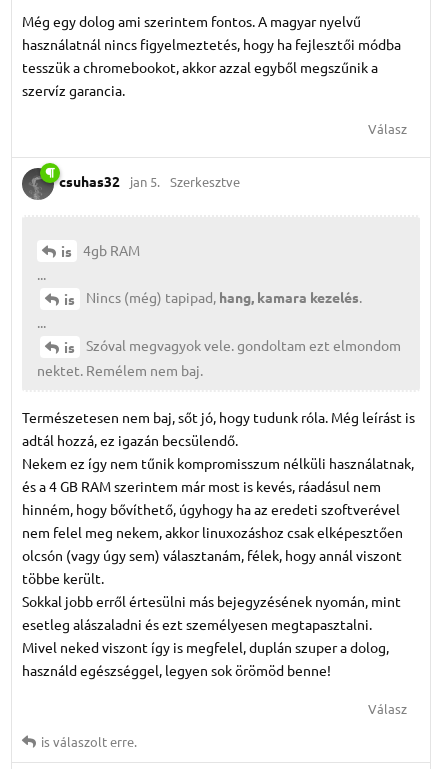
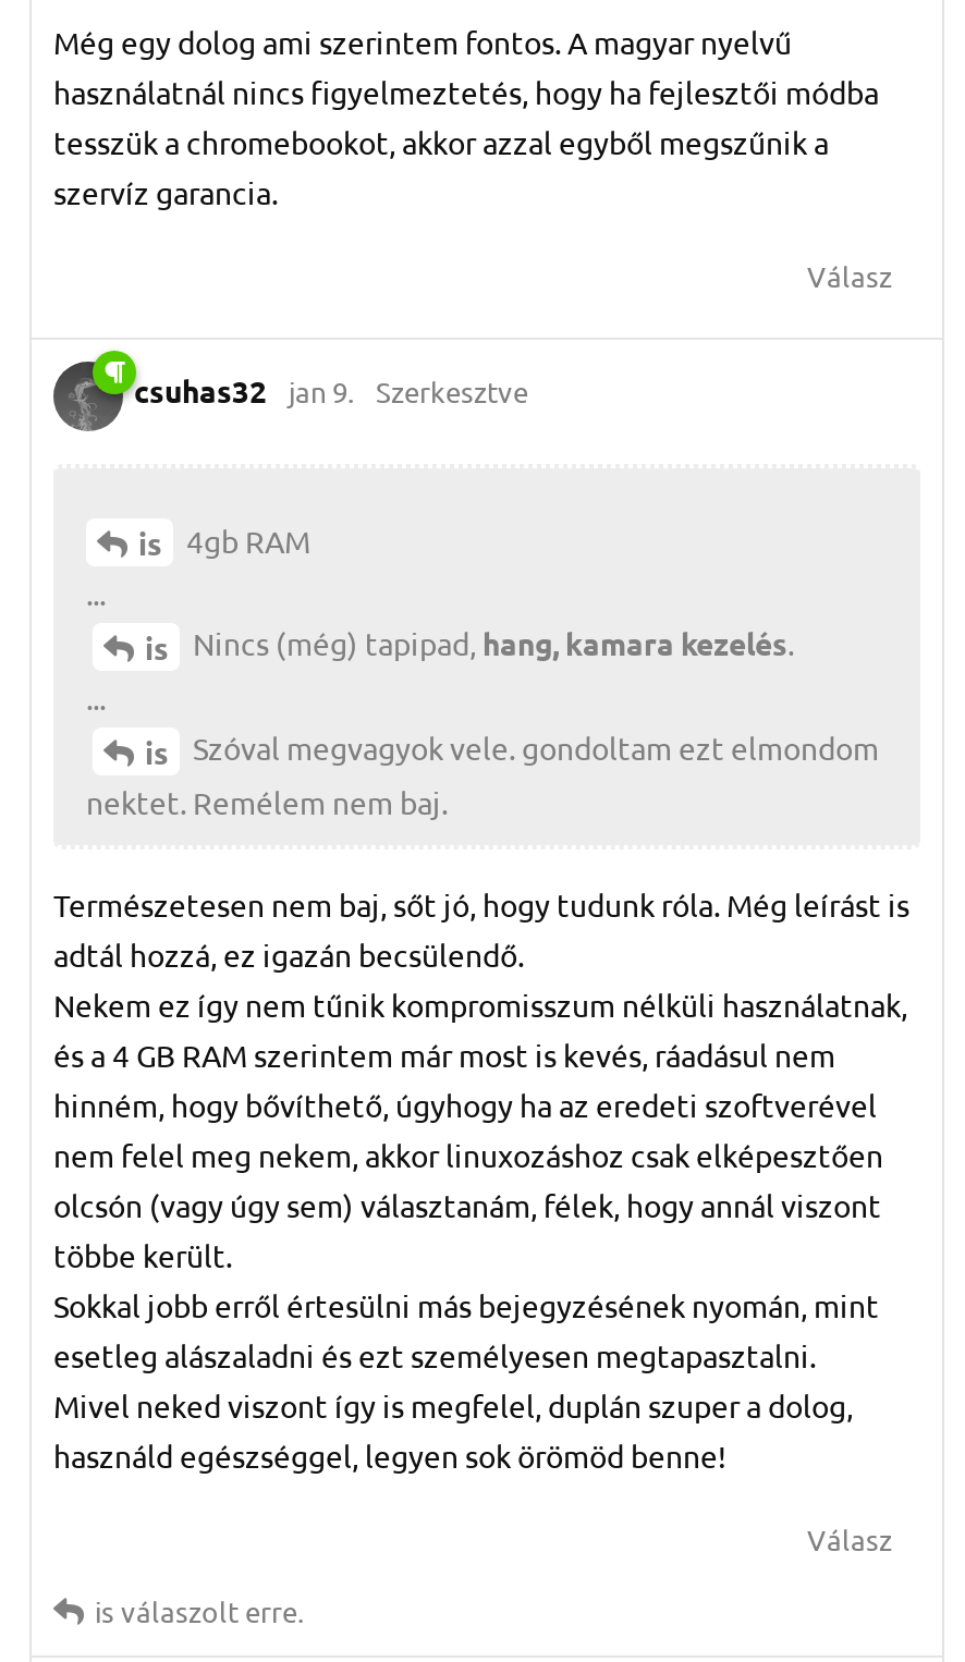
[59,172,240,190] csuhas32 jan 5. Szerkesztve -> [134,371,528,410] csuhas32 jan 9. Szerkesztve

